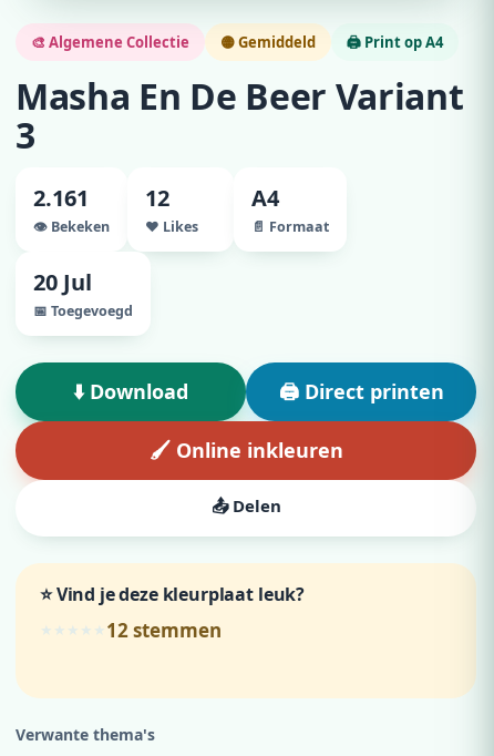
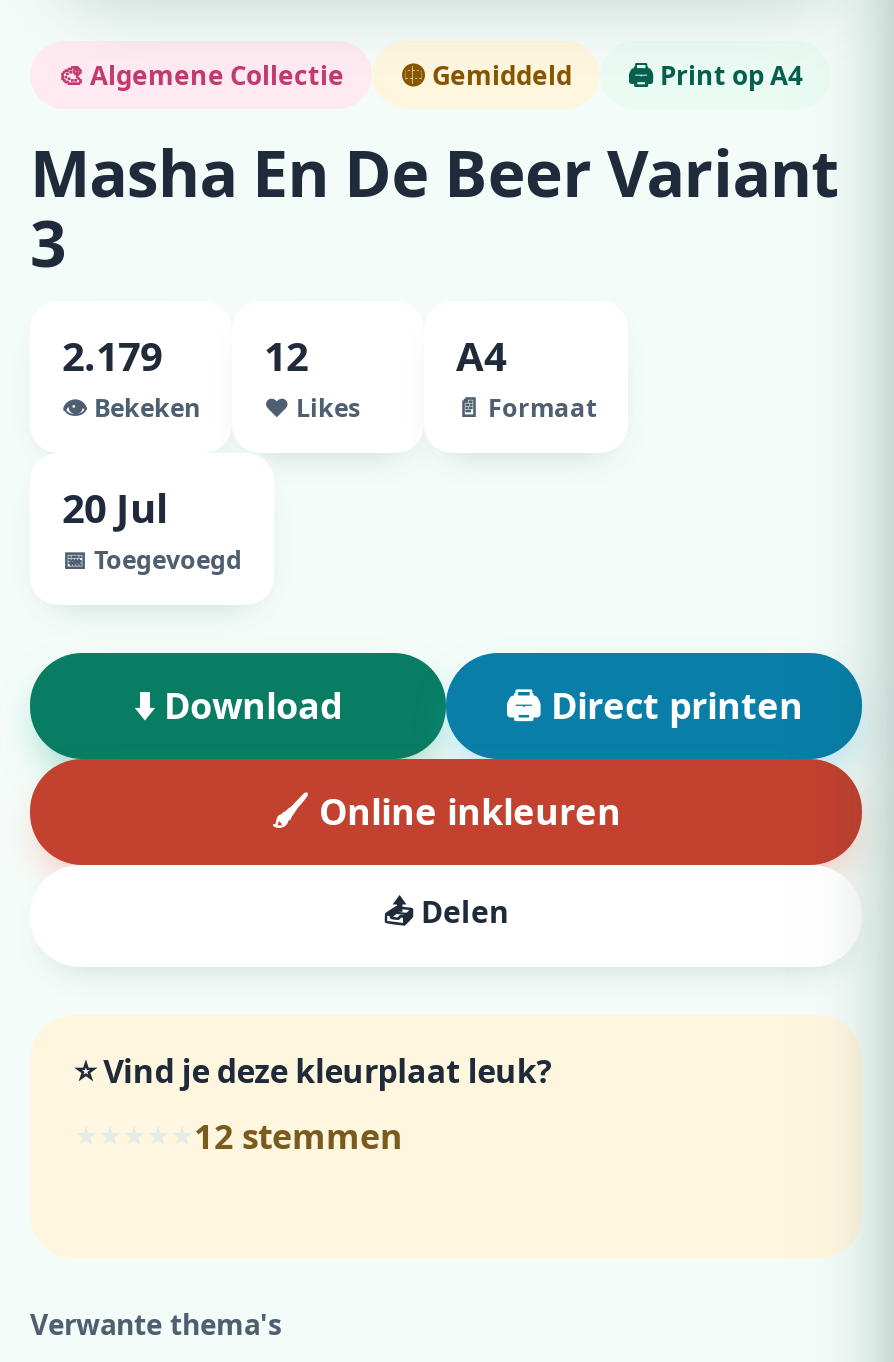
[33,183,169,213] 2.161 12 -> [62,329,308,383] 2.179 12

